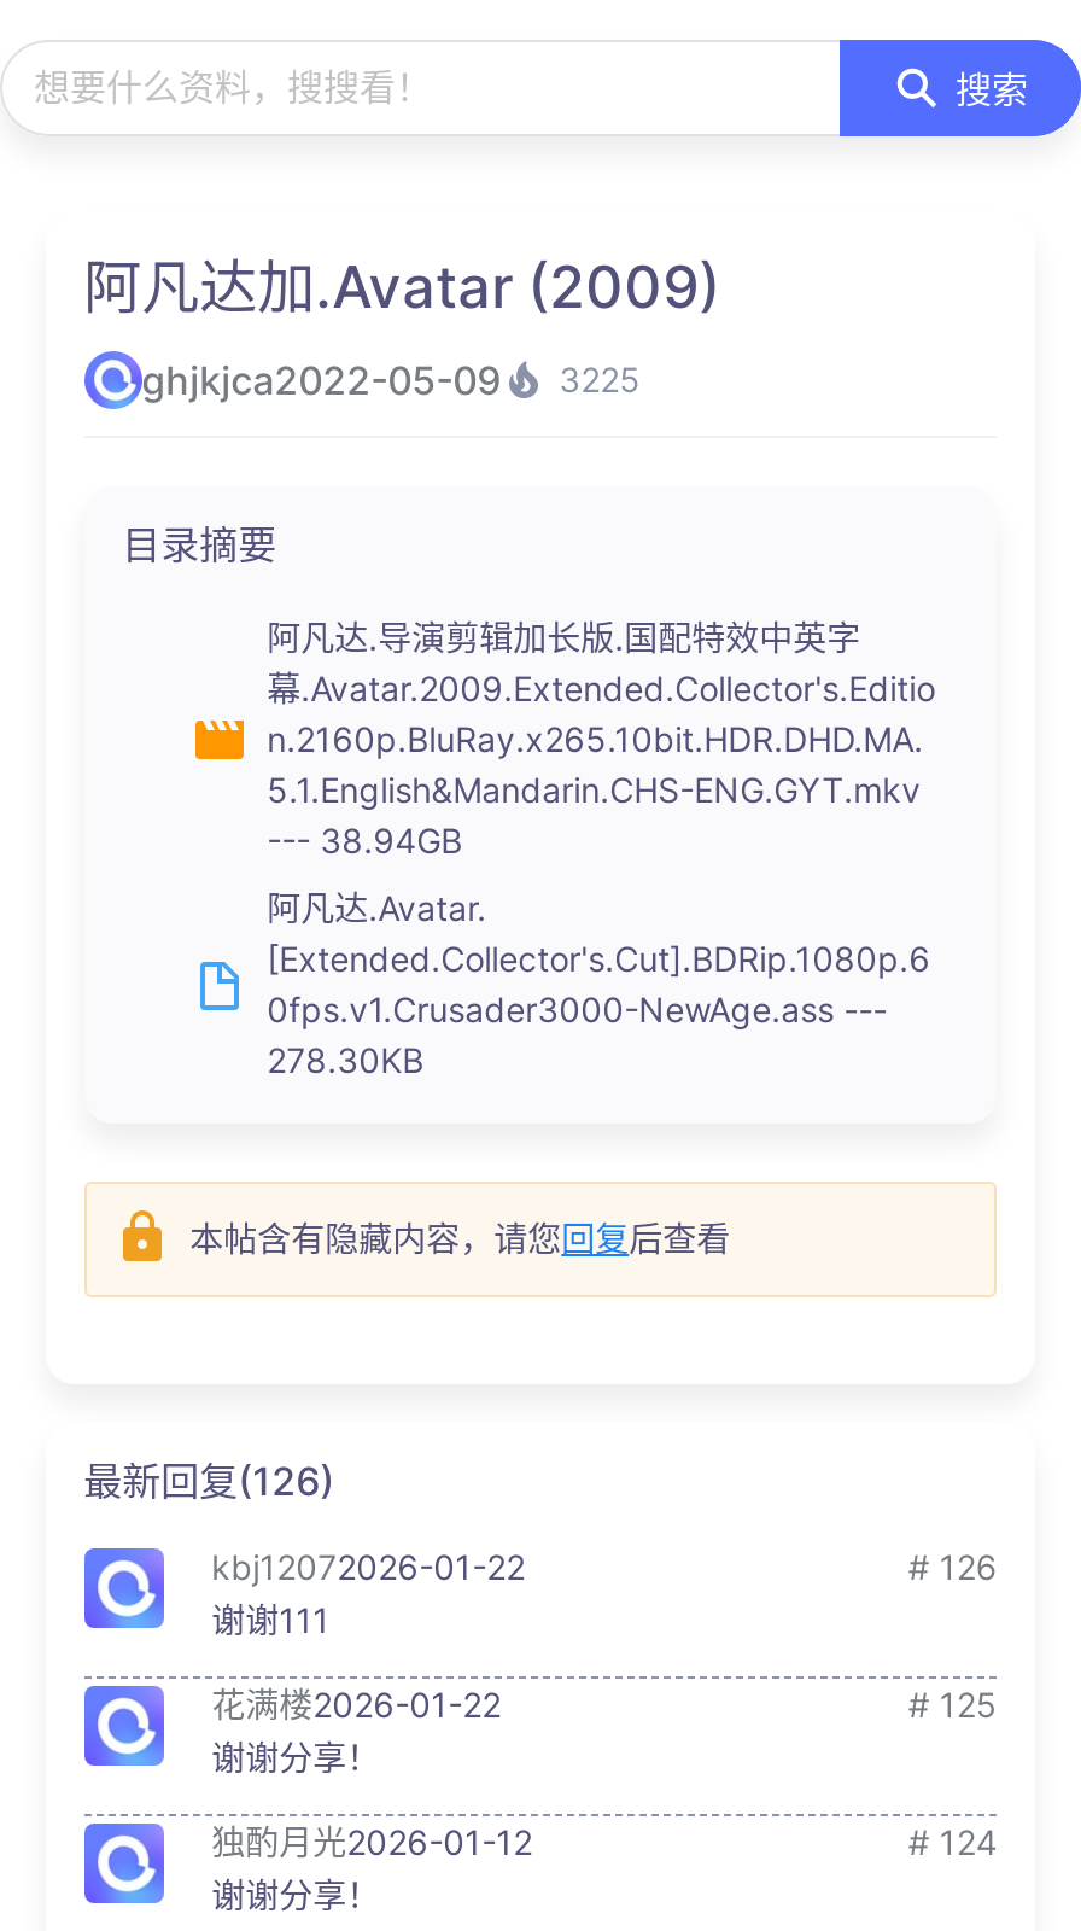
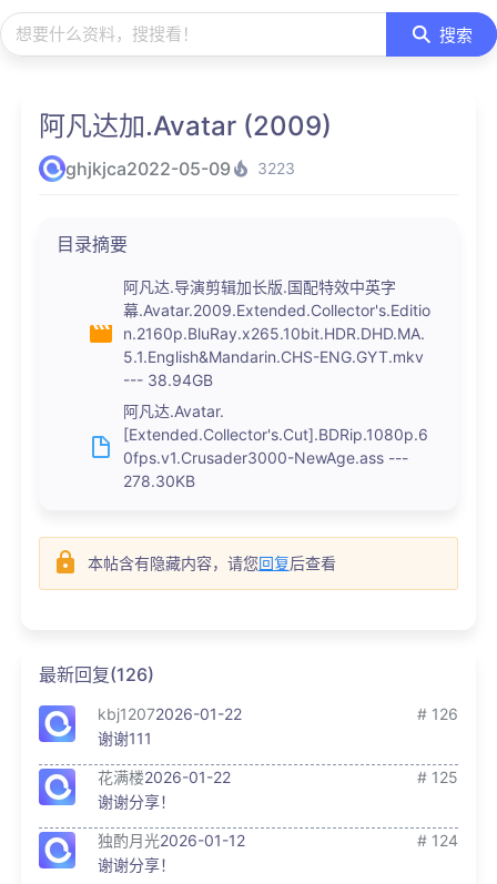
[142,355,641,403] ghjkjca2022-05-09 3225 -> [65,157,295,179] ghjkjca2022-05-09 3223

